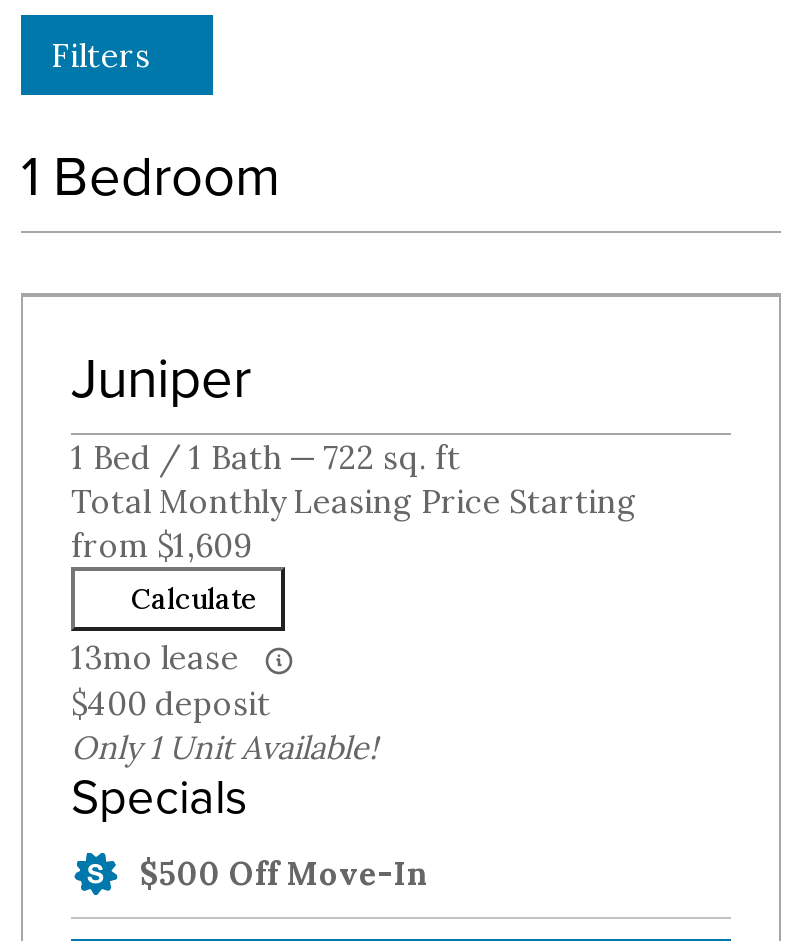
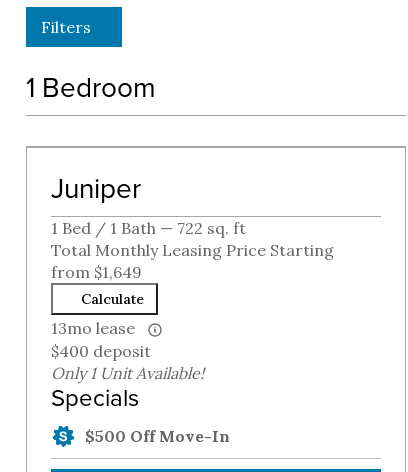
[71,525,253,565] from $1,609 -> [51,262,142,282] from $1,649

